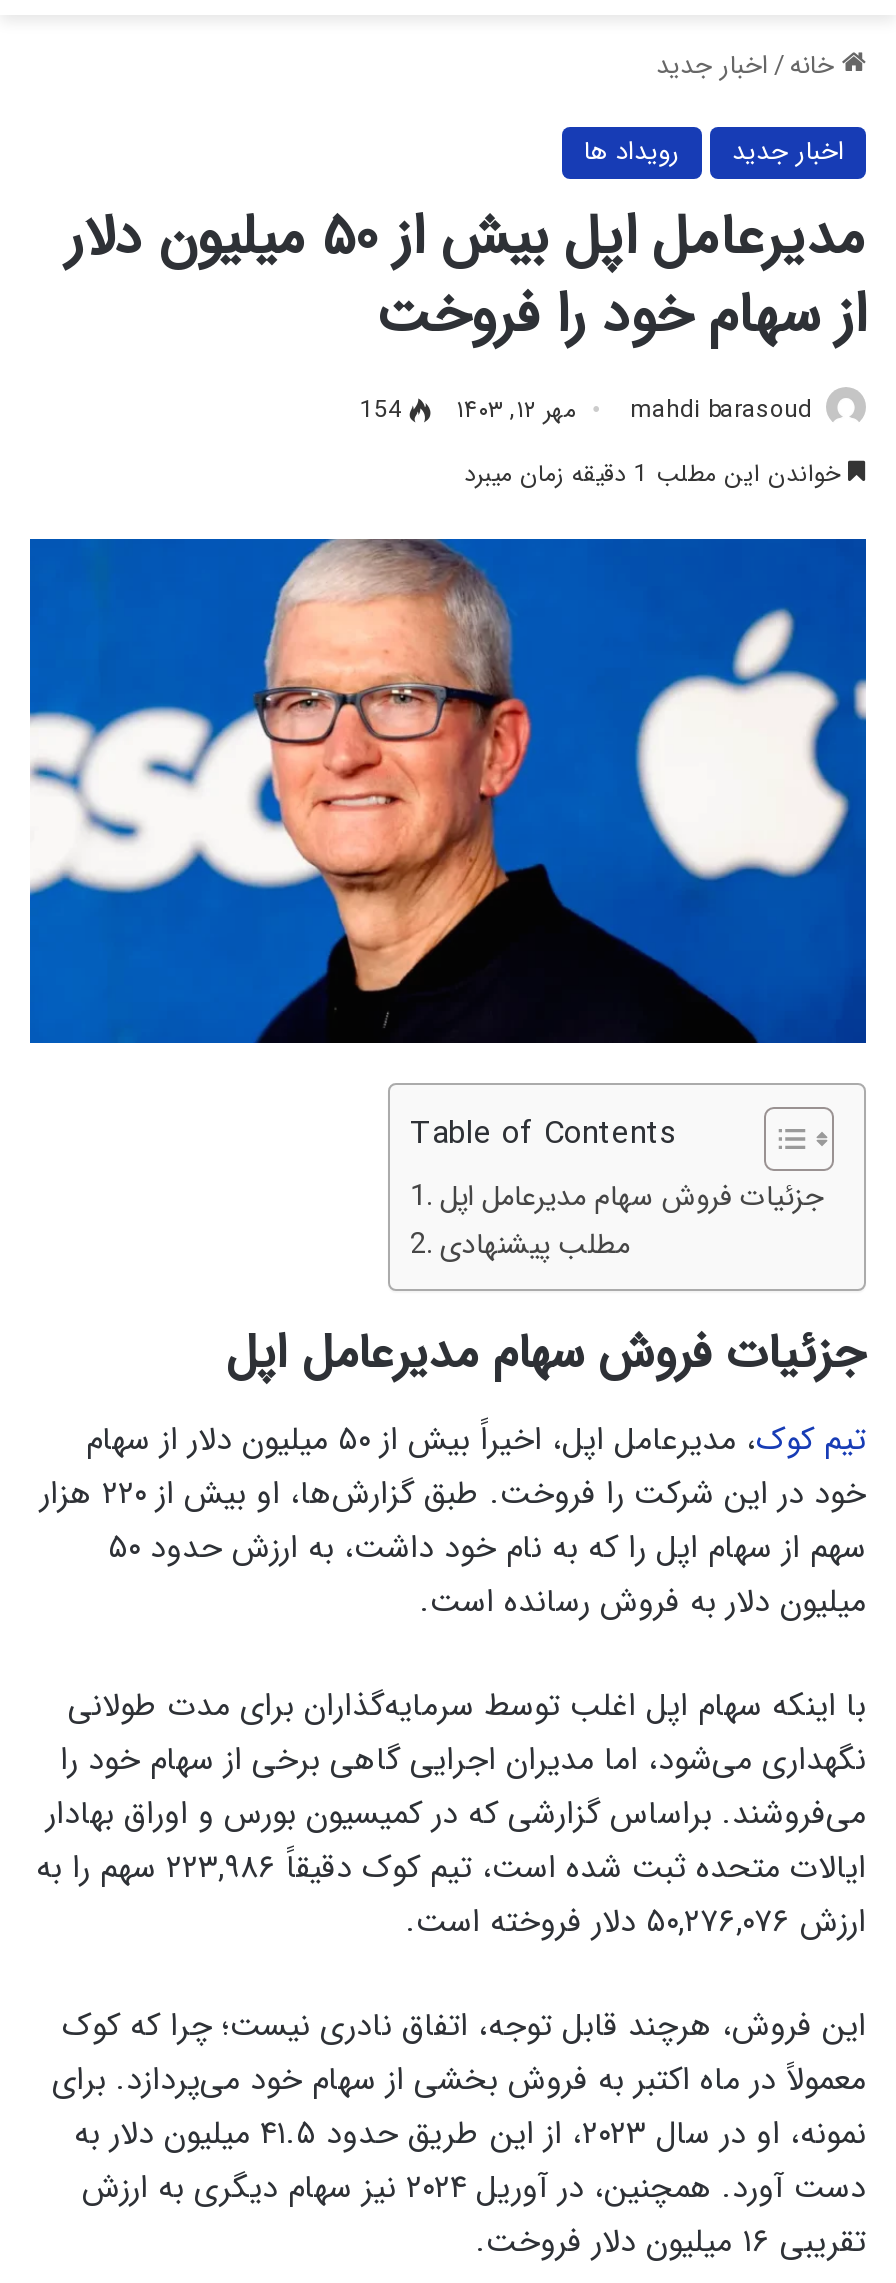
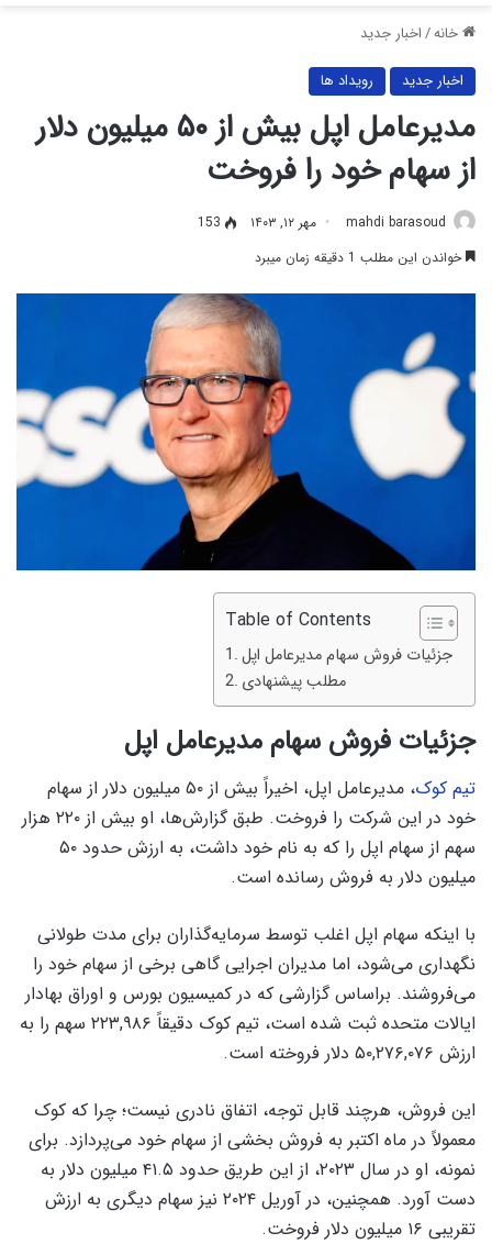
[360,391,402,429] 154 -> [198,212,221,233] 153

